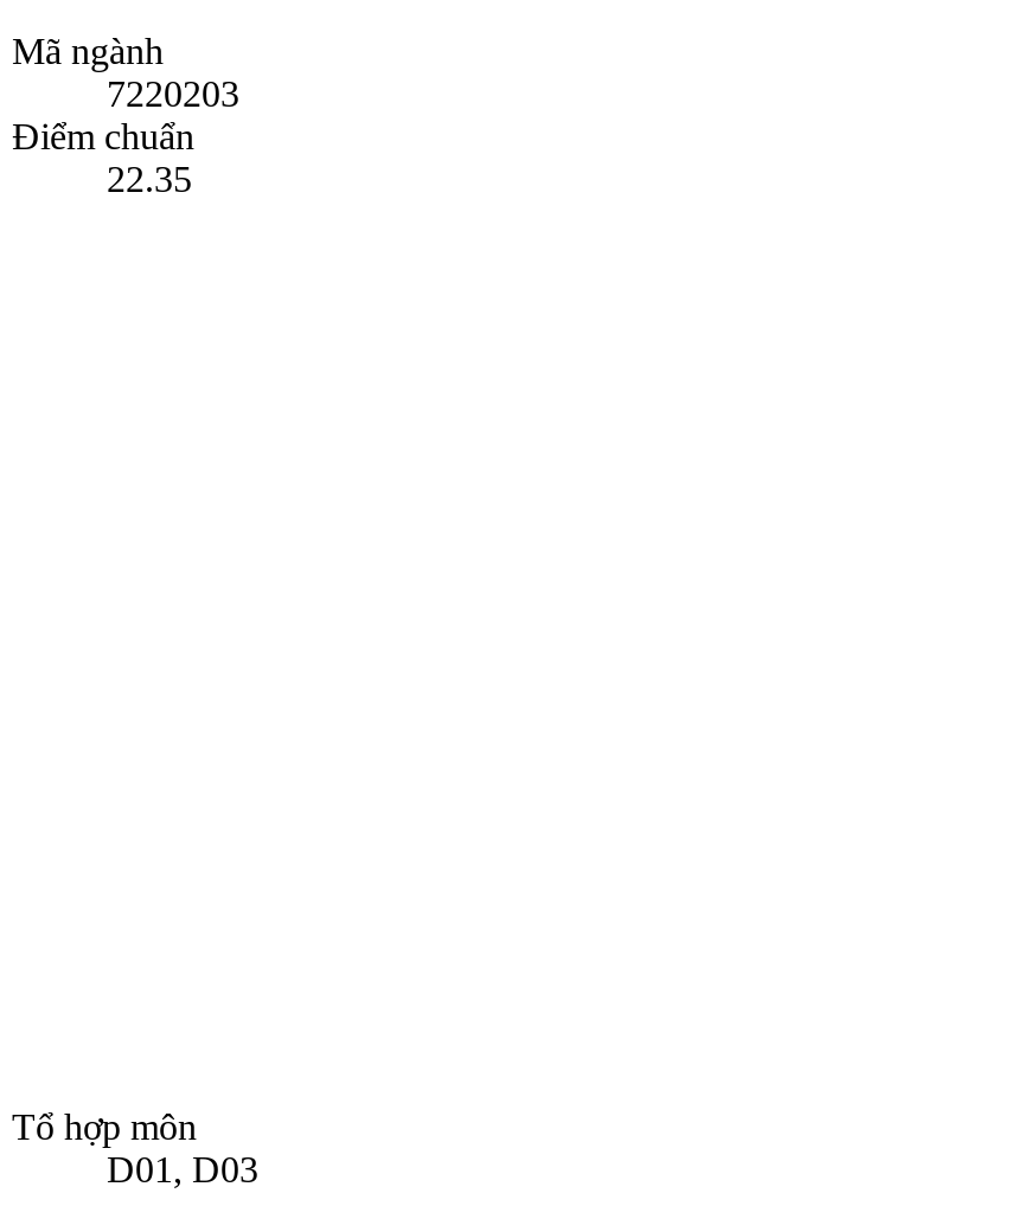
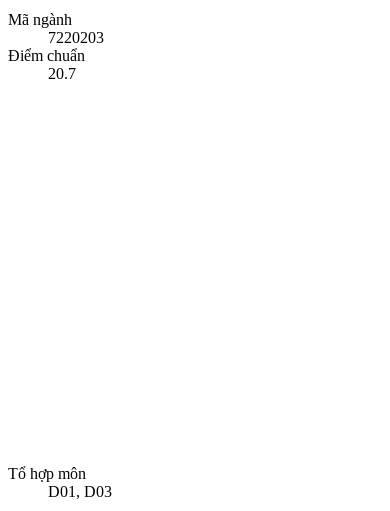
[107,160,192,200] 22.35 -> [48,65,76,82] 20.7

